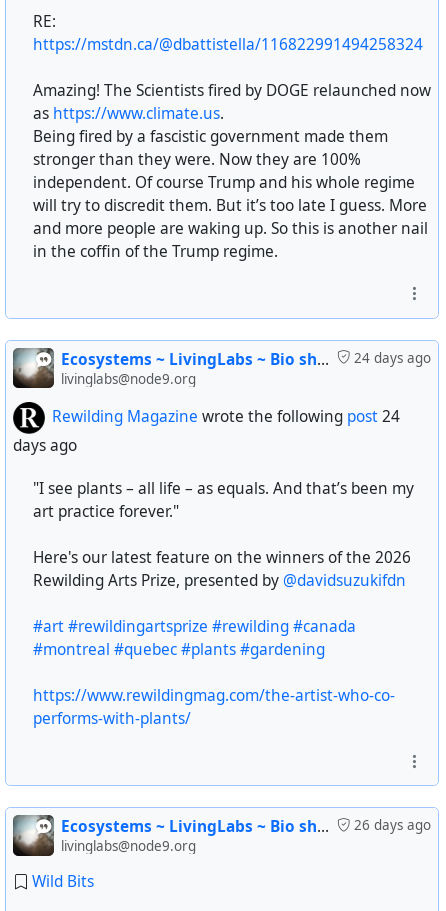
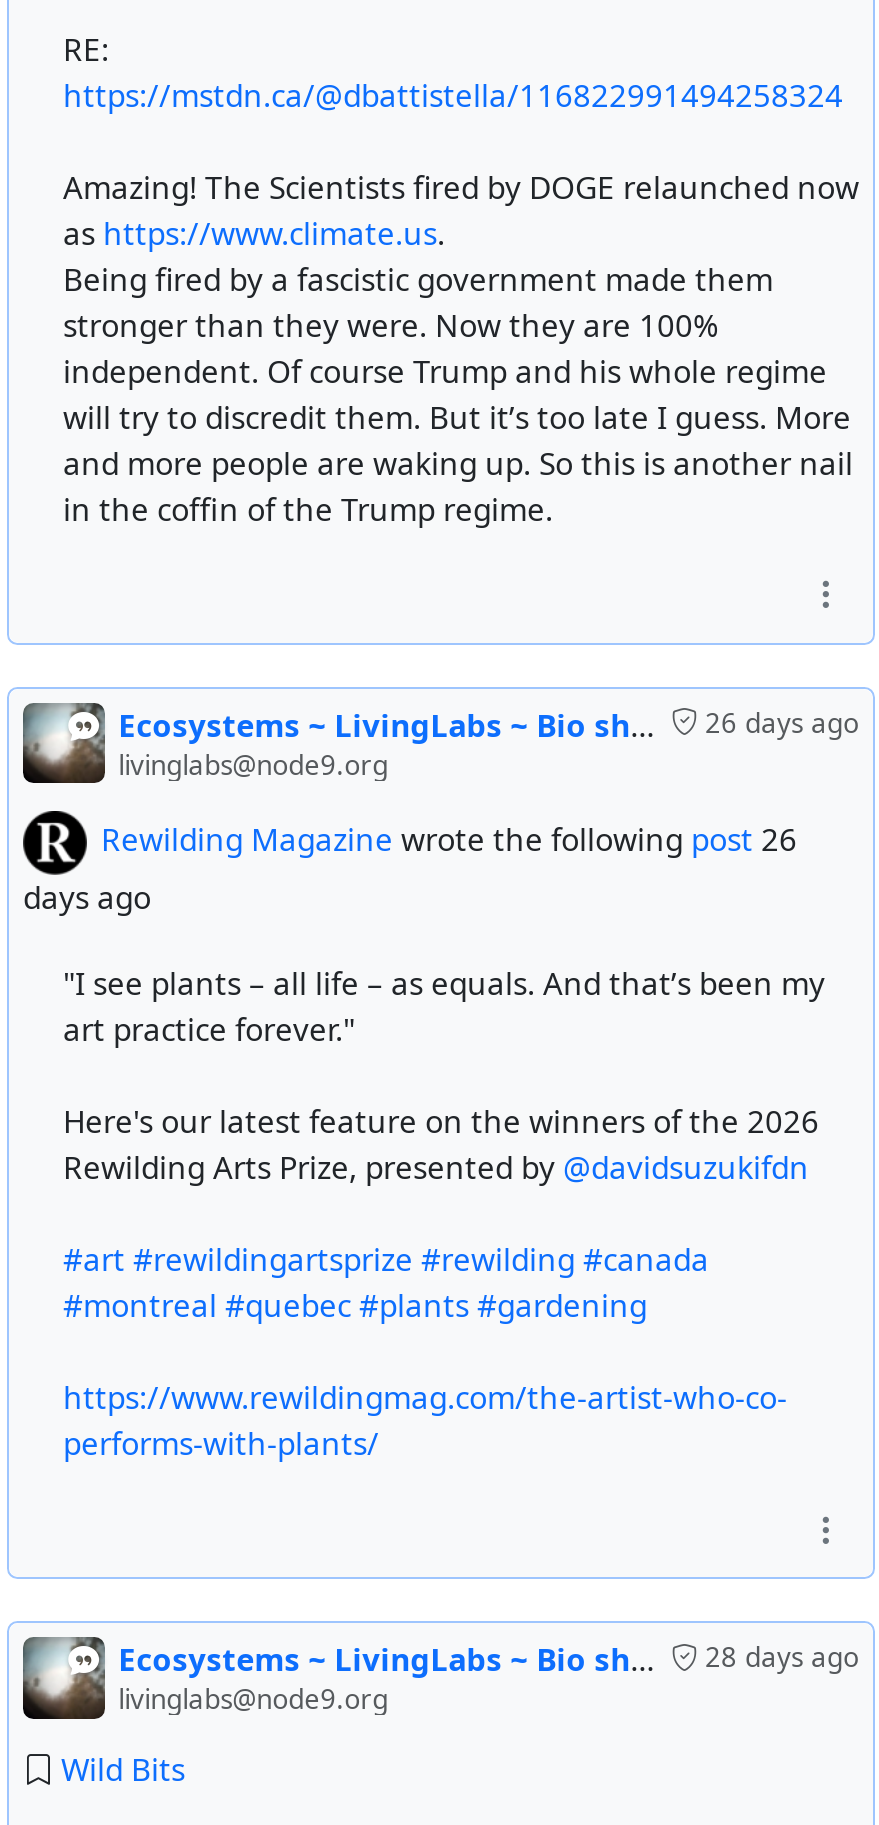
[354,349,431,367] 24 days ago -> [705,704,859,740] 26 days ago
[52,406,400,427] Rewilding Magazine wrote the following post 24 -> [101,820,797,862] Rewilding Magazine wrote the following post 26
[354,816,431,834] 26 days ago -> [705,1640,859,1676] 28 days ago

